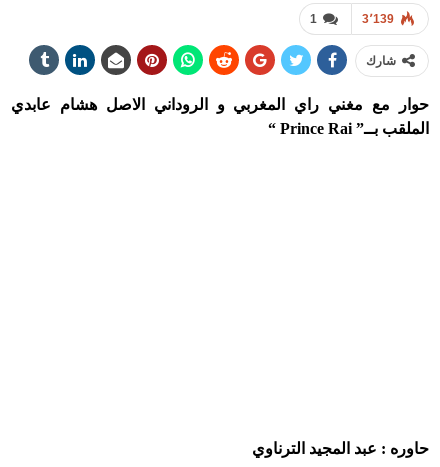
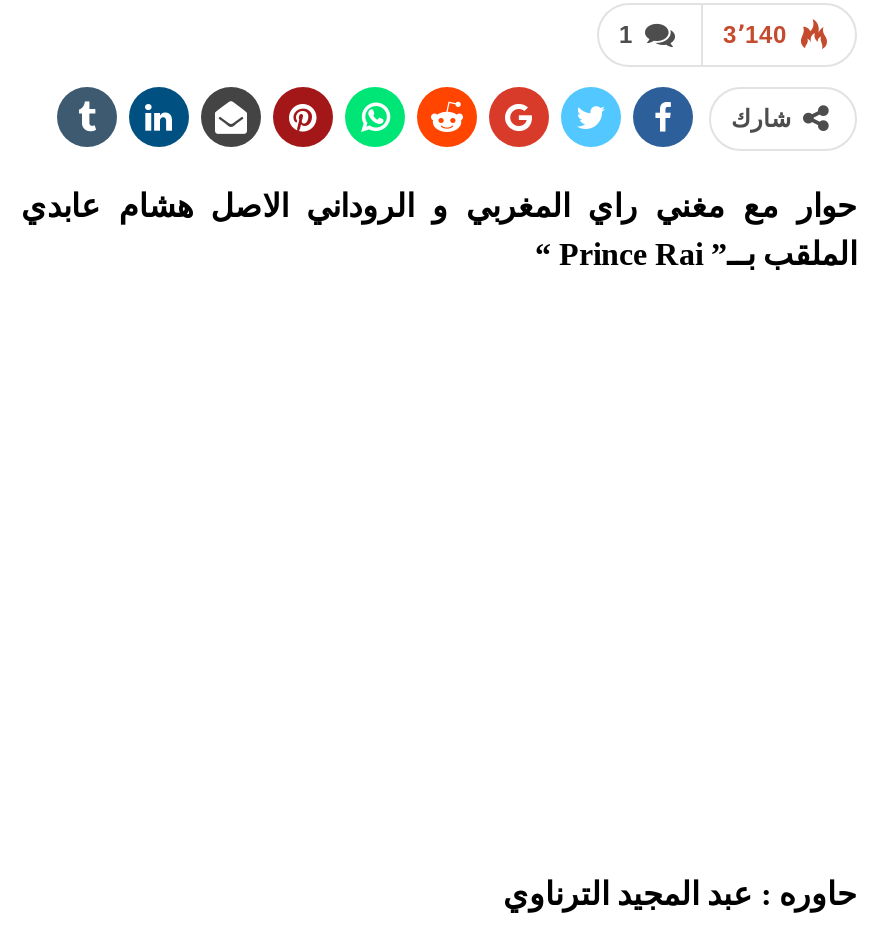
[362,12,394,26] 3٬139 -> [723,22,787,50] 3٬140

